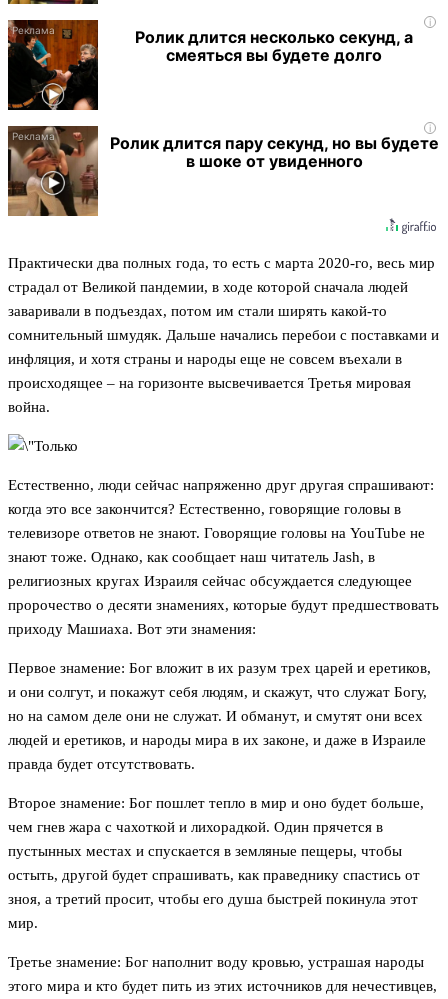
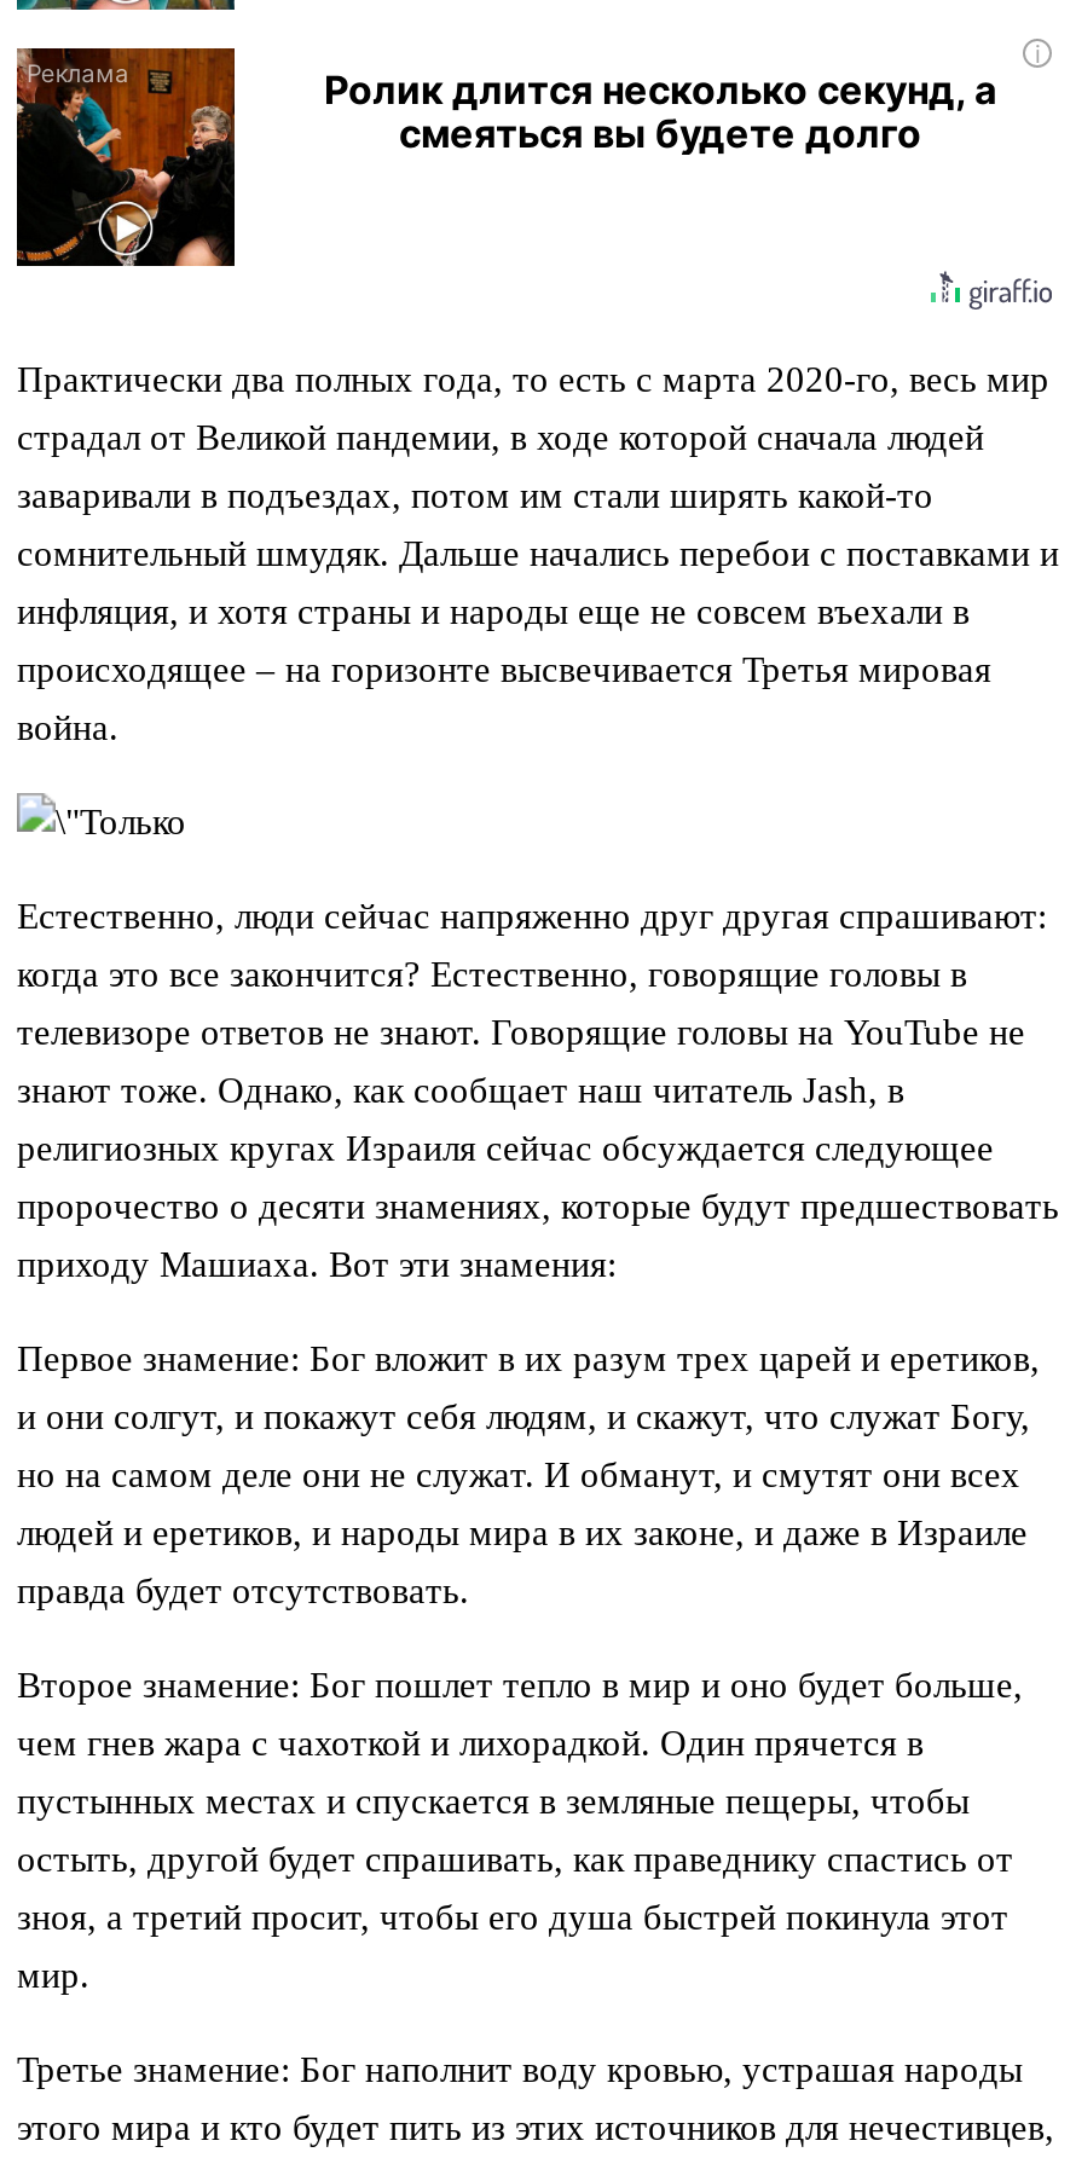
[7,126,438,217] [image] | Ролик длится пару секунд, но вы будете | в шоке от увиденного -> none

